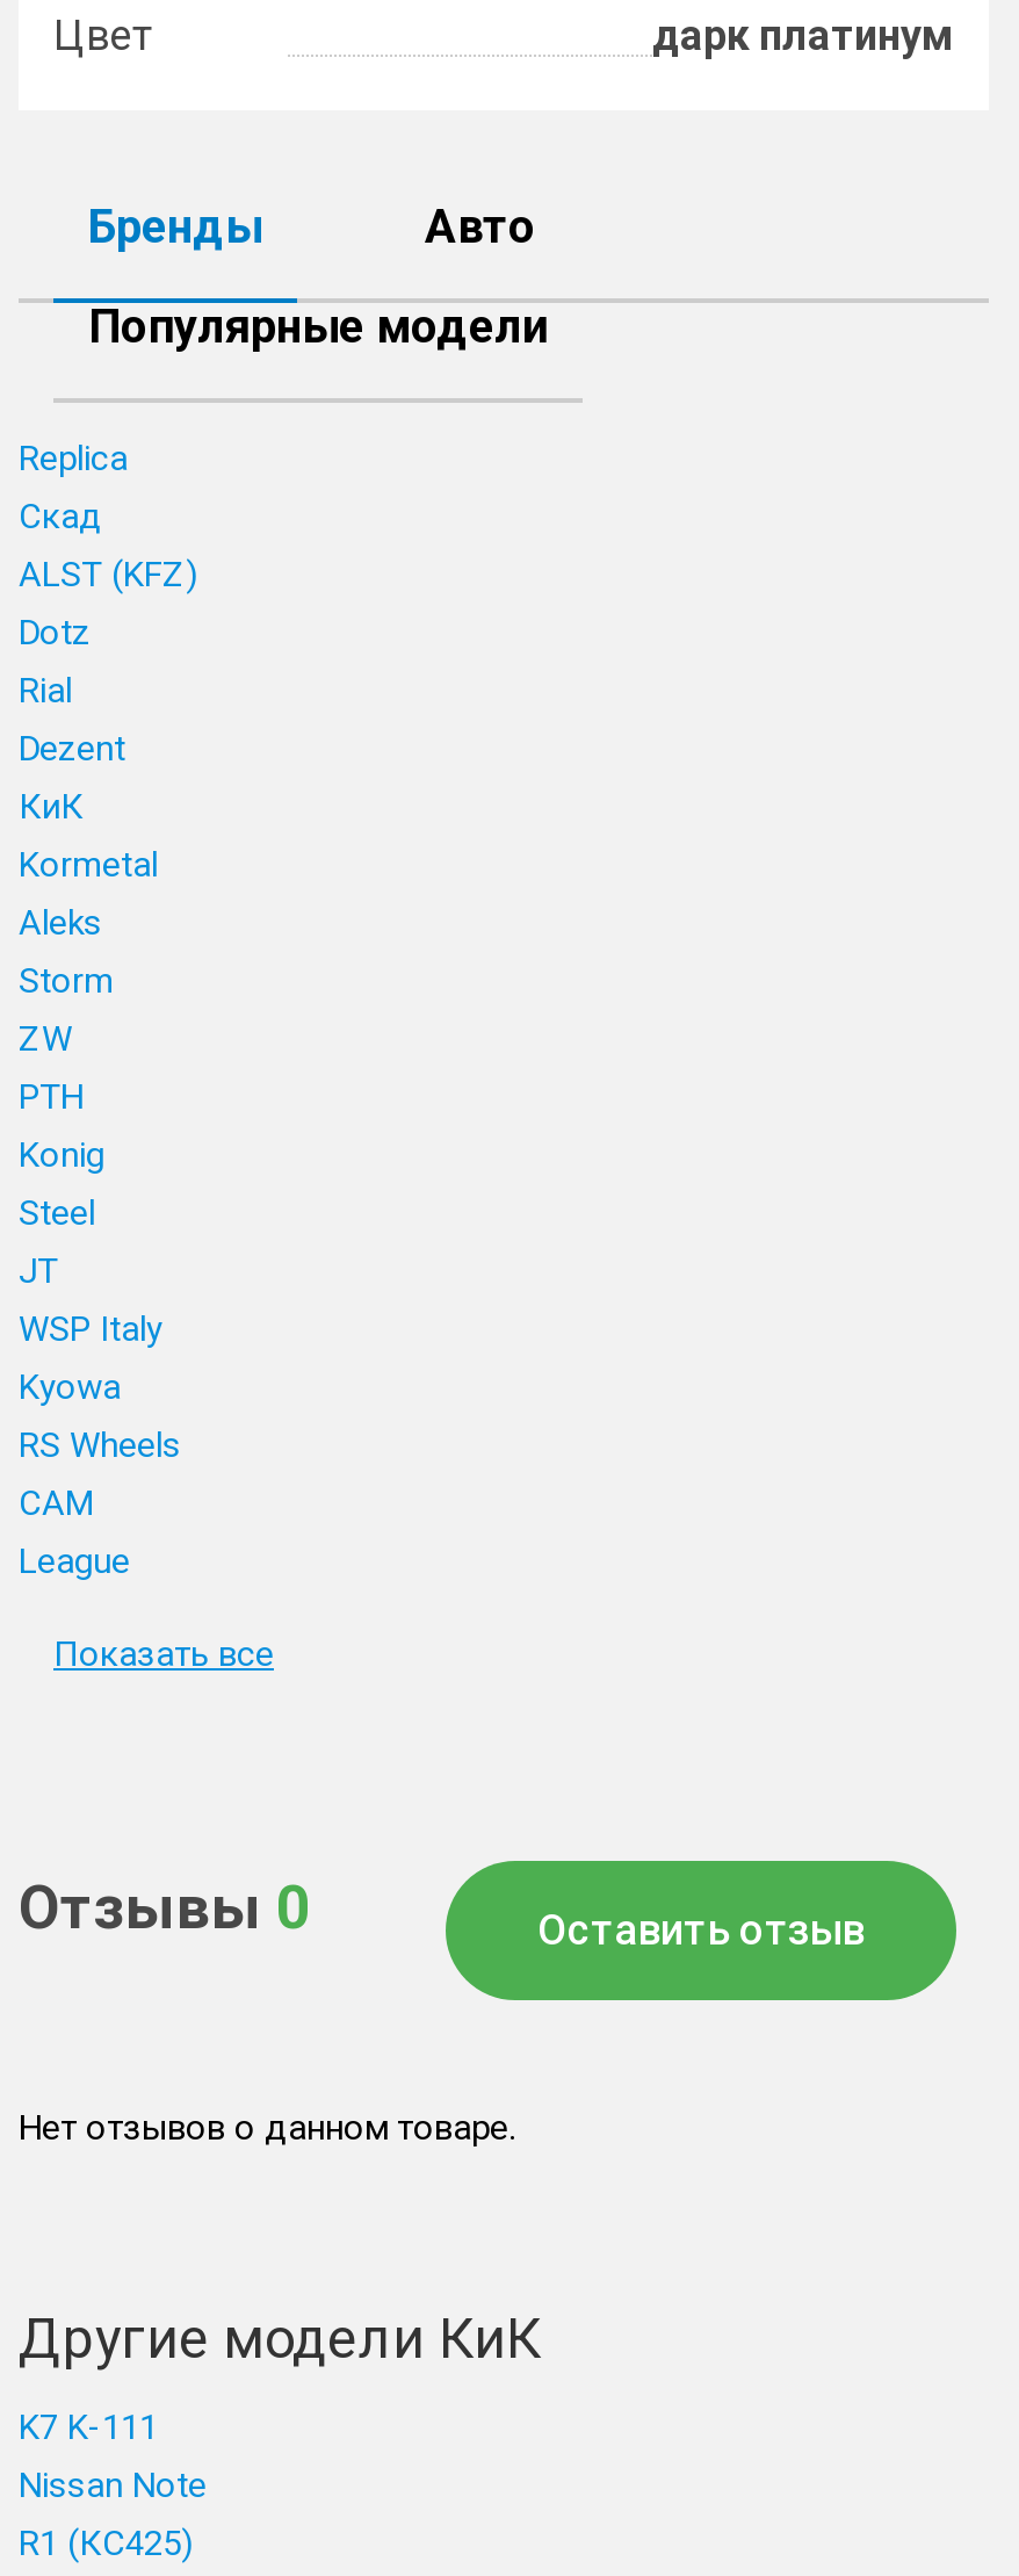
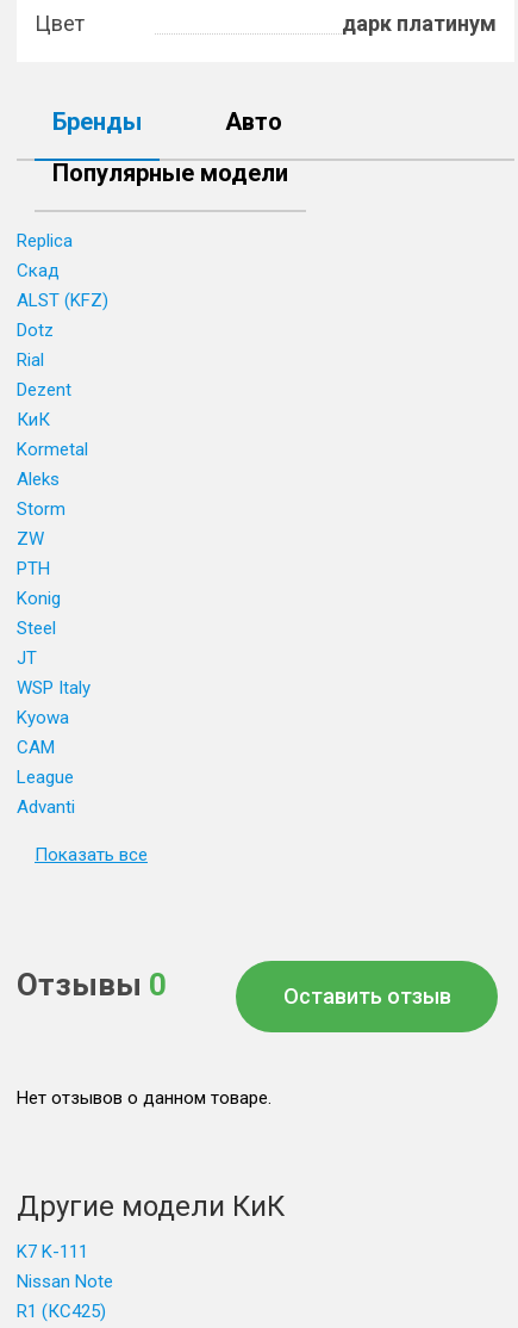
[19,1424,181,1466] RS Wheels -> none
moved [19,1482,130,1582] -> [17,737,74,788]: CAM | League
none -> [17,796,75,818] Advanti

